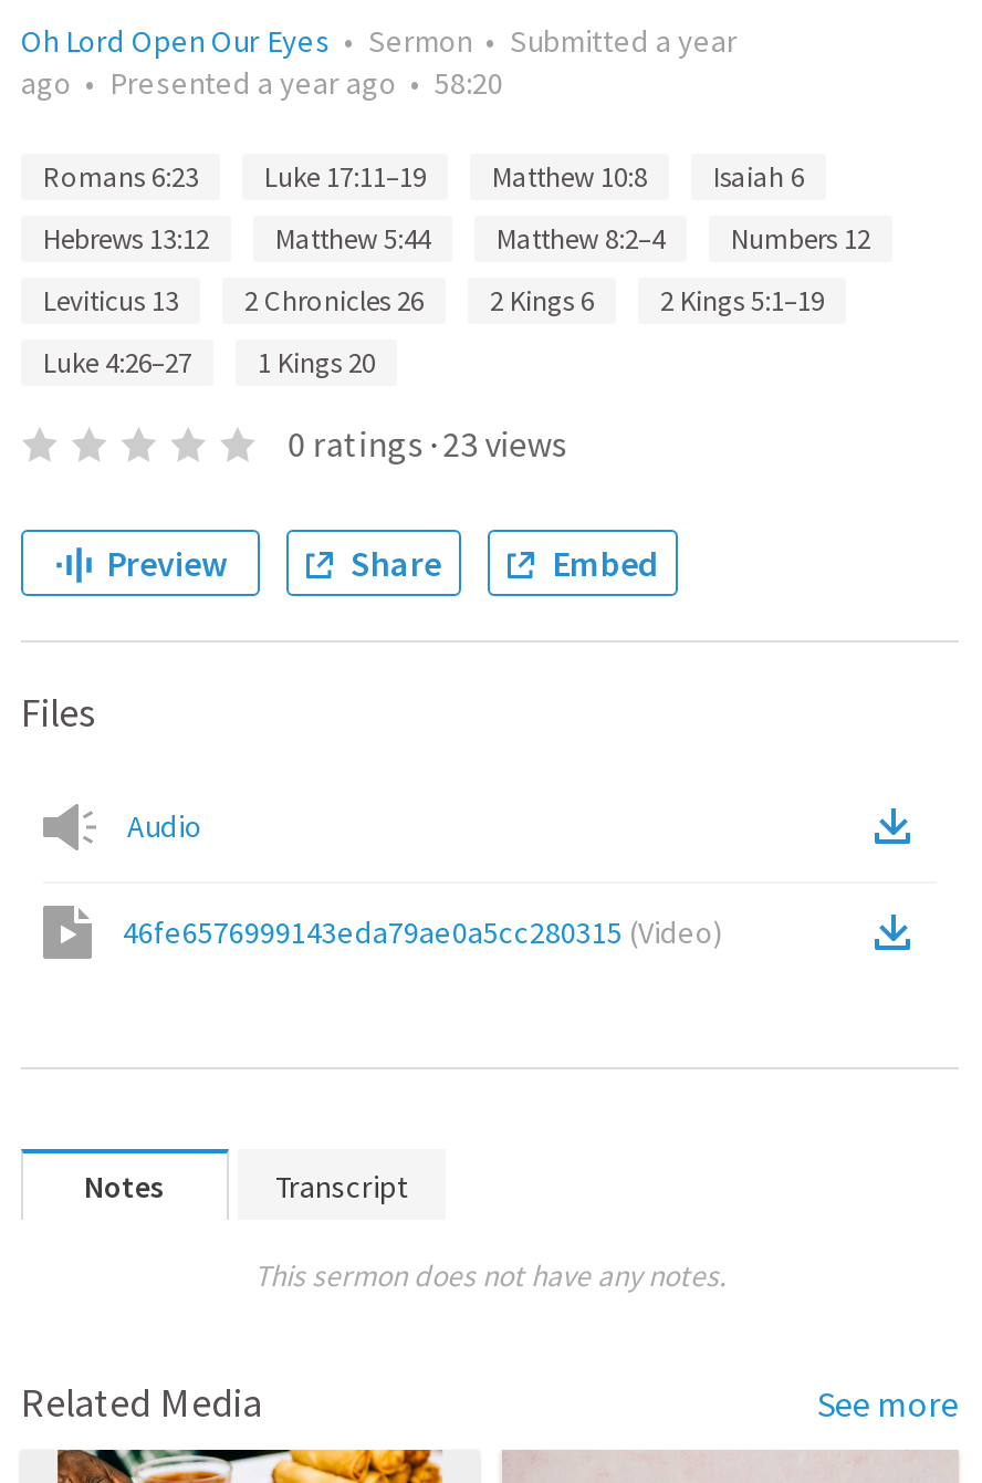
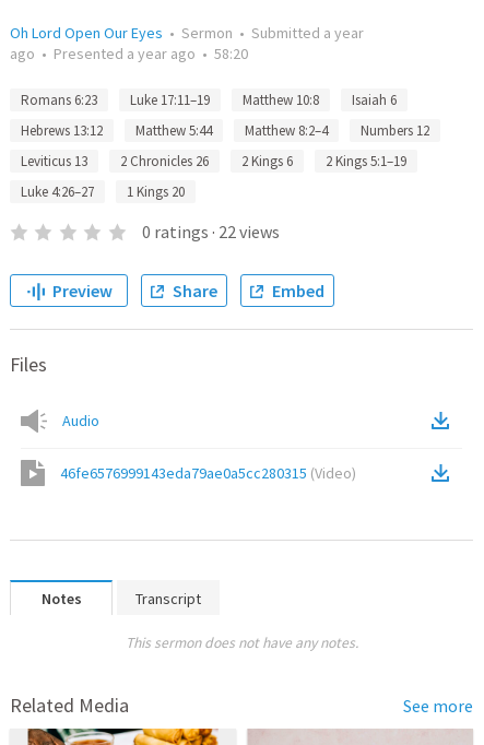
[288,421,567,466] 0 ratings · 23 views -> [142,221,279,243] 0 ratings · 22 views

